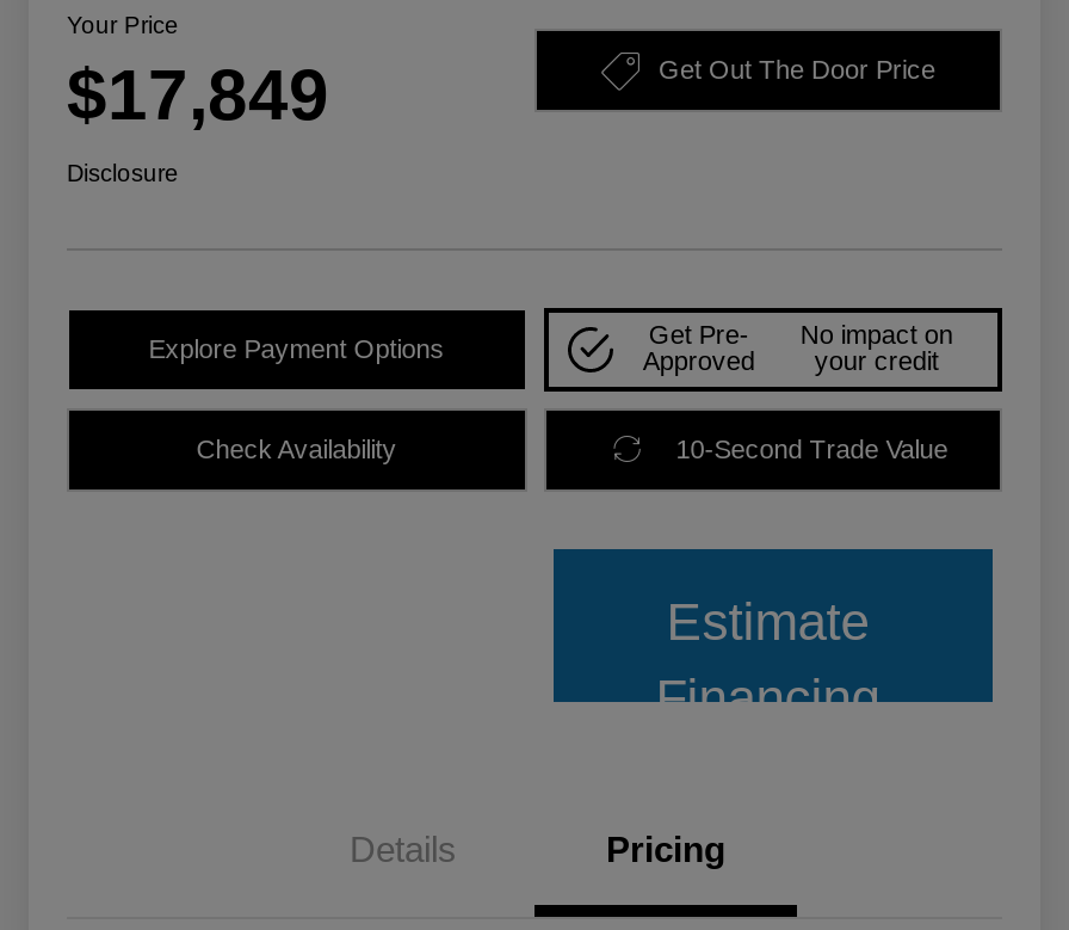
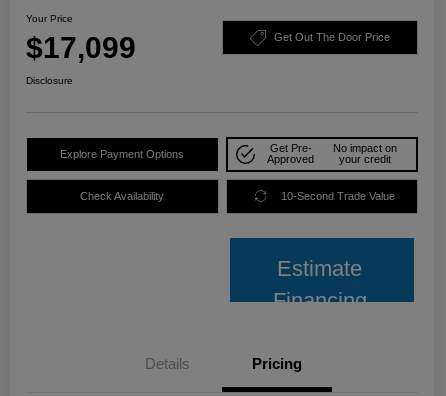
[67,54,329,133] $17,849 -> [26,31,136,64] $17,099

